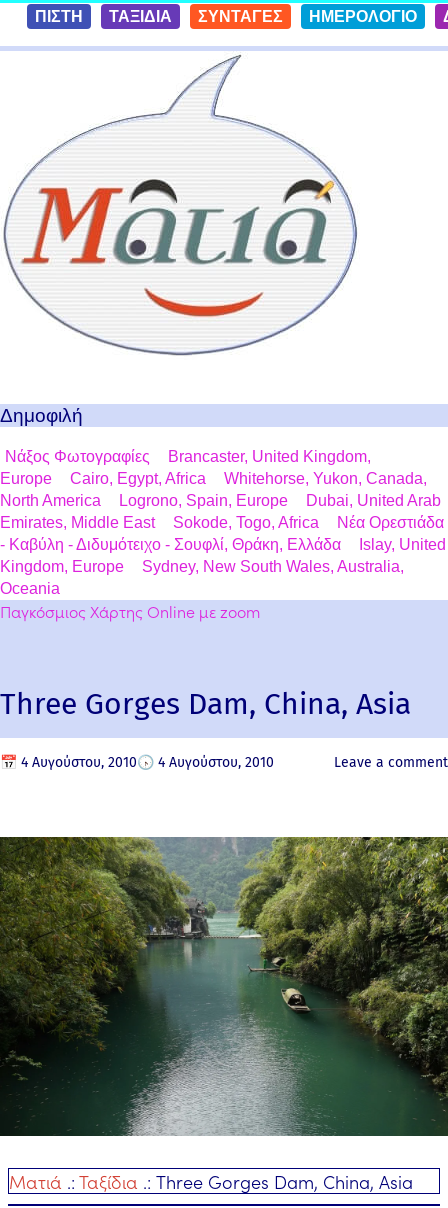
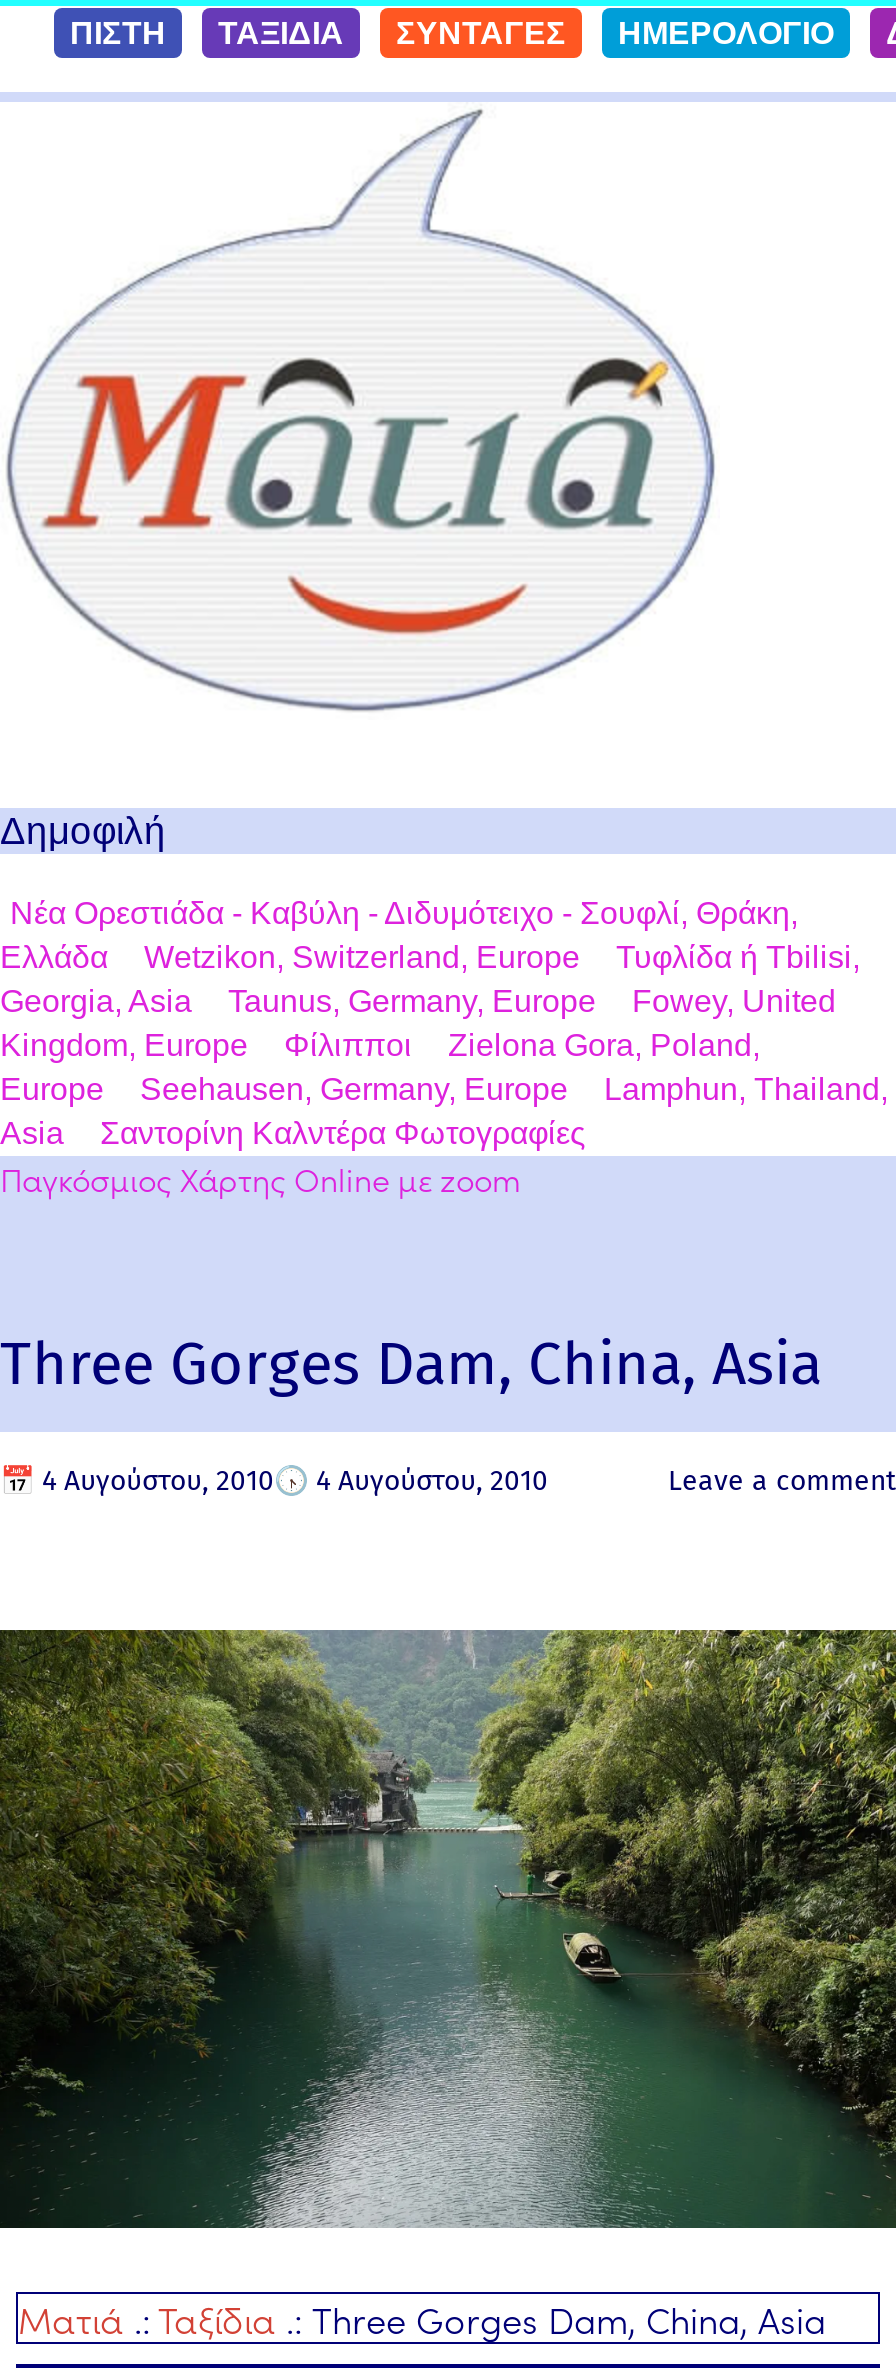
[5,448,371,465] Νάξος Φωτογραφίες | Brancaster, United Kingdom, -> [0,896,860,1062] Νέα Ορεστιάδα - Καβύλη - Διδυμότειχο - Σουφλί, Θράκη, | Ελλάδα | Wetzikon, Switzerland, Europe | Τυφλίδα ή Tbilisi, | Georgia, Asia | Taunus, Germany, Europe | Fowey, United | Φίλιπποι | Zielona Gora, Poland,
[0,470,446,597] Cairo, Egypt, Africa | Whitehorse, Yukon, Canada, | North America | Logrono, Spain, Europe | Dubai, United Arab | Emirates, Middle East | Sokode, Togo, Africa | Νέα Ορεστιάδα | - Καβύλη - Διδυμότειχο - Σουφλί, Θράκη, Ελλάδα | Islay, United | Sydney, New South Wales, Australia, | Oceania -> [0,1072,888,1150] Seehausen, Germany, Europe | Lamphun, Thailand, | Asia | Σαντορίνη Καλντέρα Φωτογραφίες
moved [0,470,52,487] -> [0,1072,104,1106]: Europe
moved [0,558,124,575] -> [0,1028,248,1062]: Kingdom, Europe

